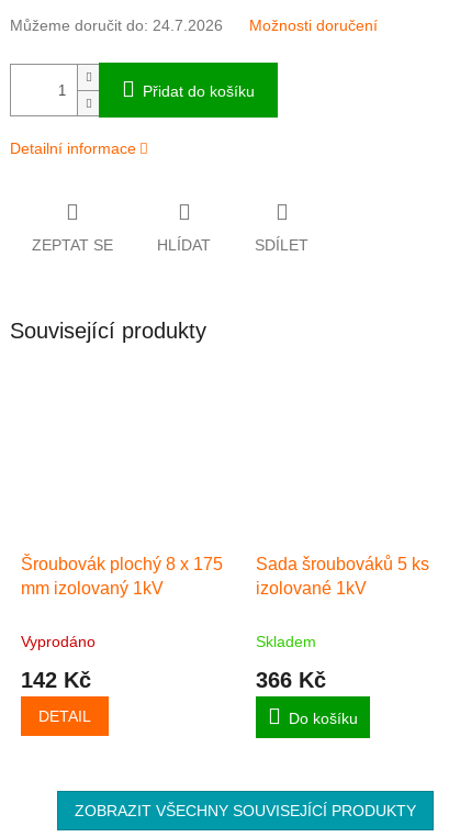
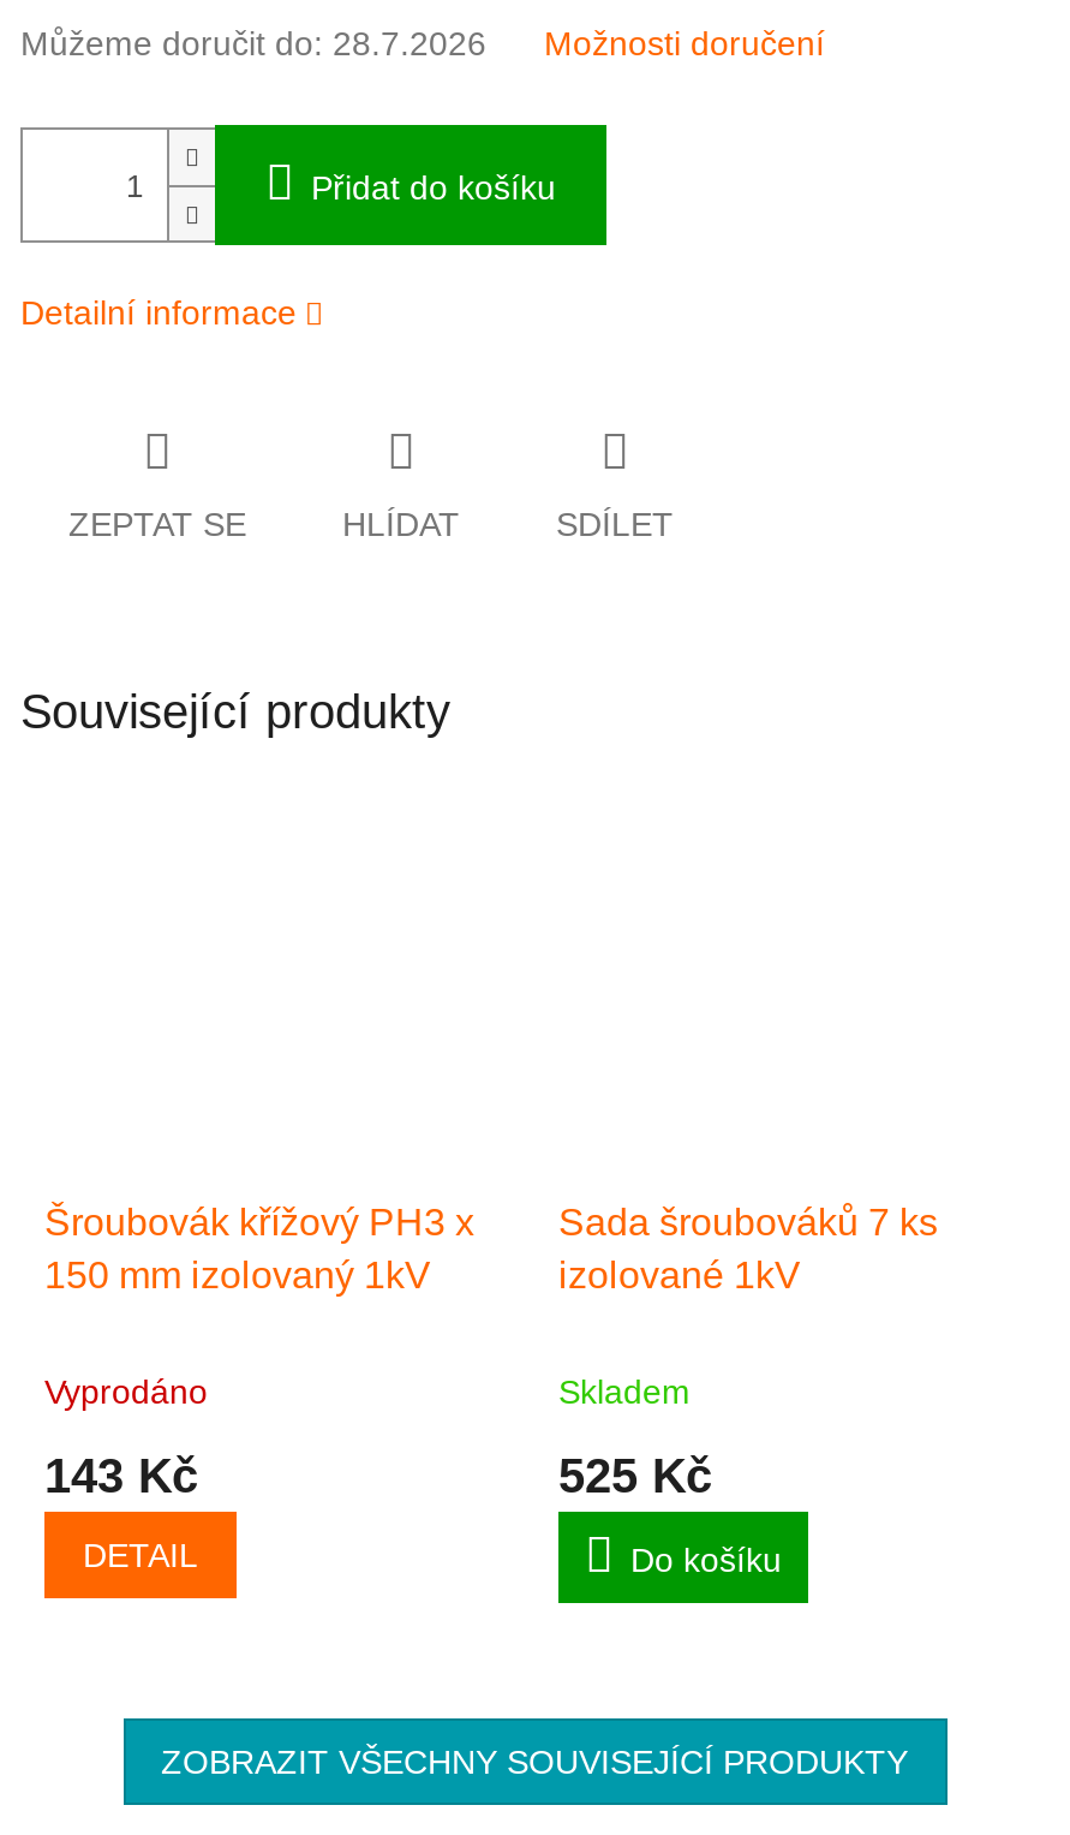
[10,17,223,34] Můžeme doručit do: 24.7.2026 -> [20,25,486,63] Můžeme doručit do: 28.7.2026
[21,555,223,598] Šroubovák plochý 8 x 175 | mm izolovaný 1kV -> [44,1203,474,1296] Šroubovák křížový PH3 x | 150 mm izolovaný 1kV
[256,555,429,574] Sada šroubováků 5 ks -> [558,1203,938,1244] Sada šroubováků 7 ks
[21,668,91,692] 142 Kč -> [44,1450,198,1503] 143 Kč
[256,668,326,692] 366 Kč -> [558,1450,712,1503] 525 Kč

